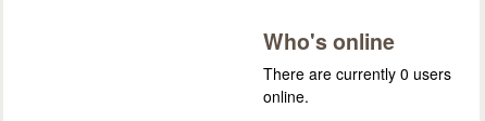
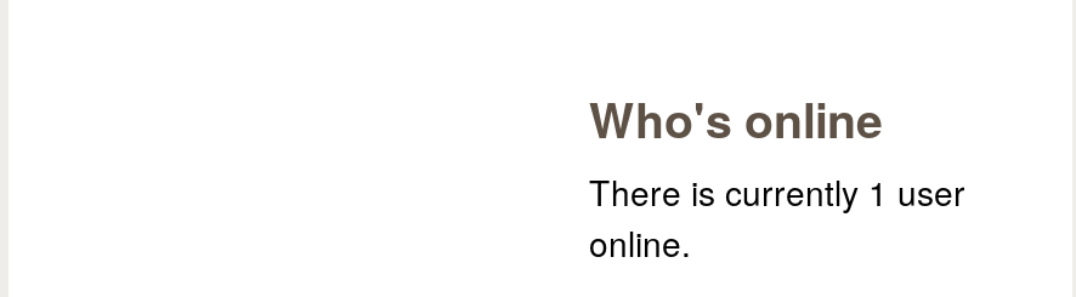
[263,63,451,85] There are currently 0 users -> [589,168,965,217] There is currently 1 user

